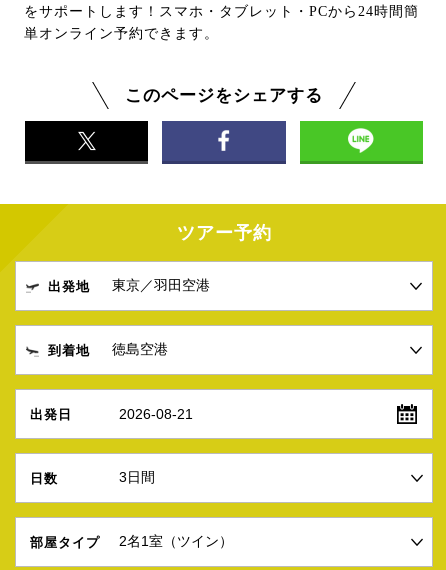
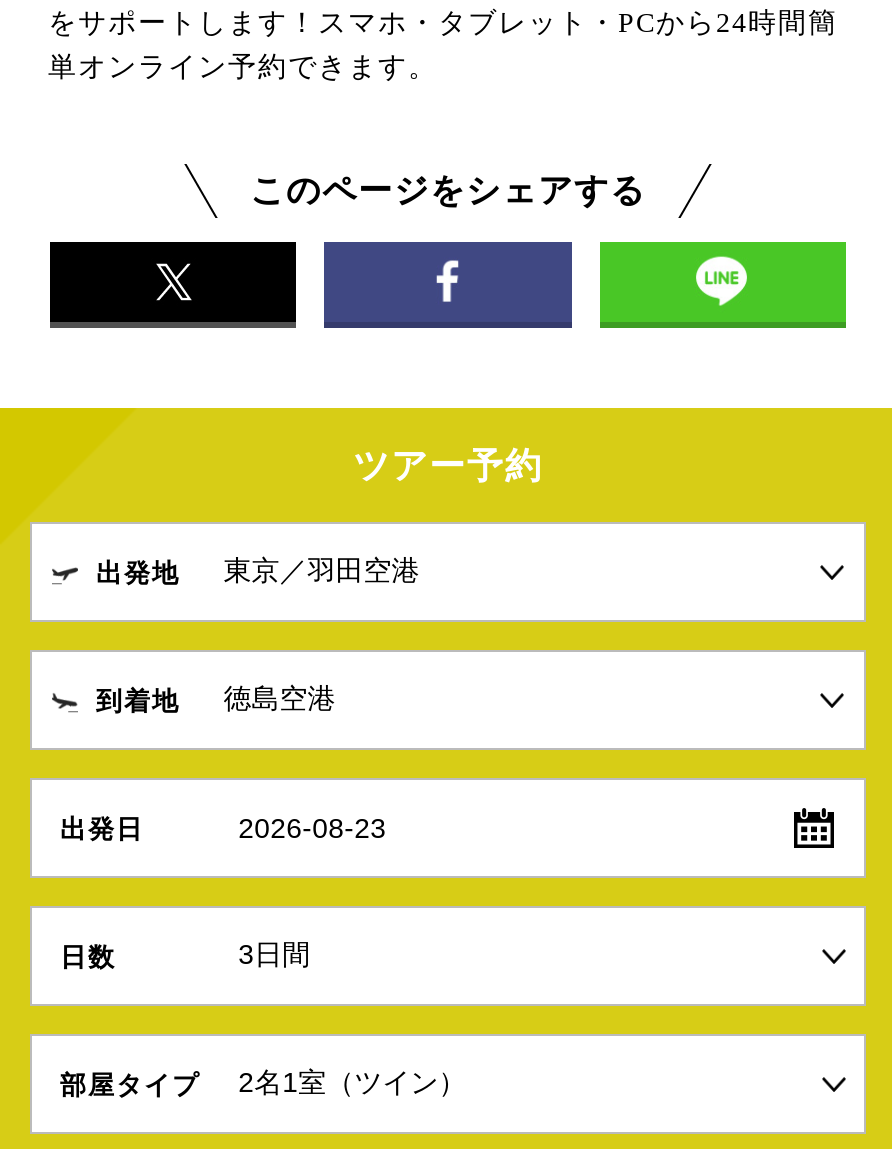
[119,406,193,422] 2026-08-21 -> [238,812,386,844] 2026-08-23

